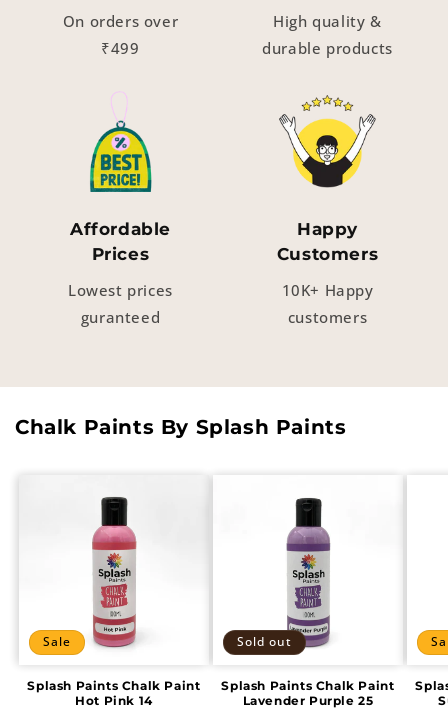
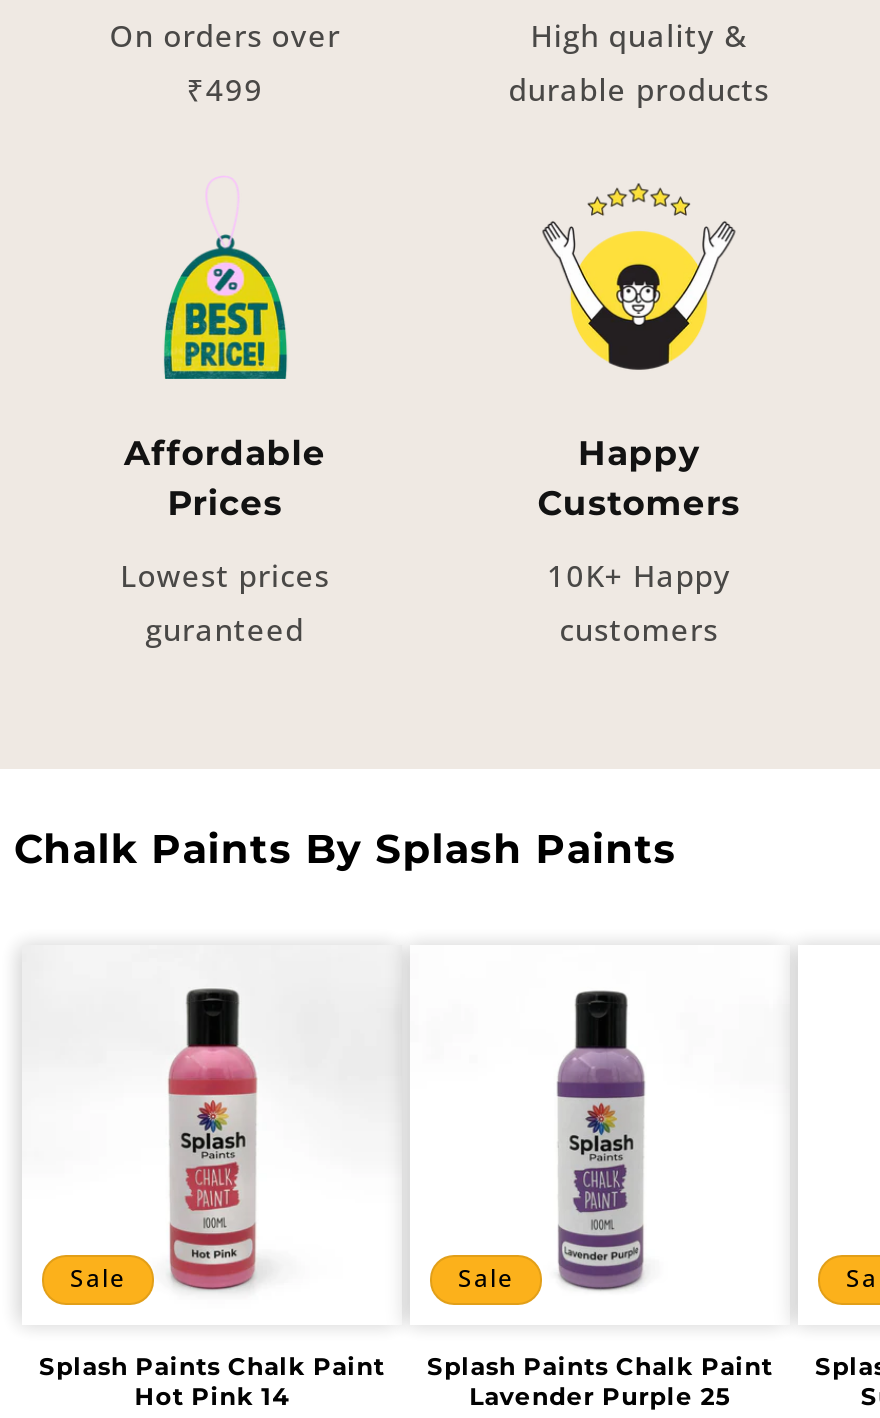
[237,633,292,650] Sold out -> [458,1260,514,1294] Sale

